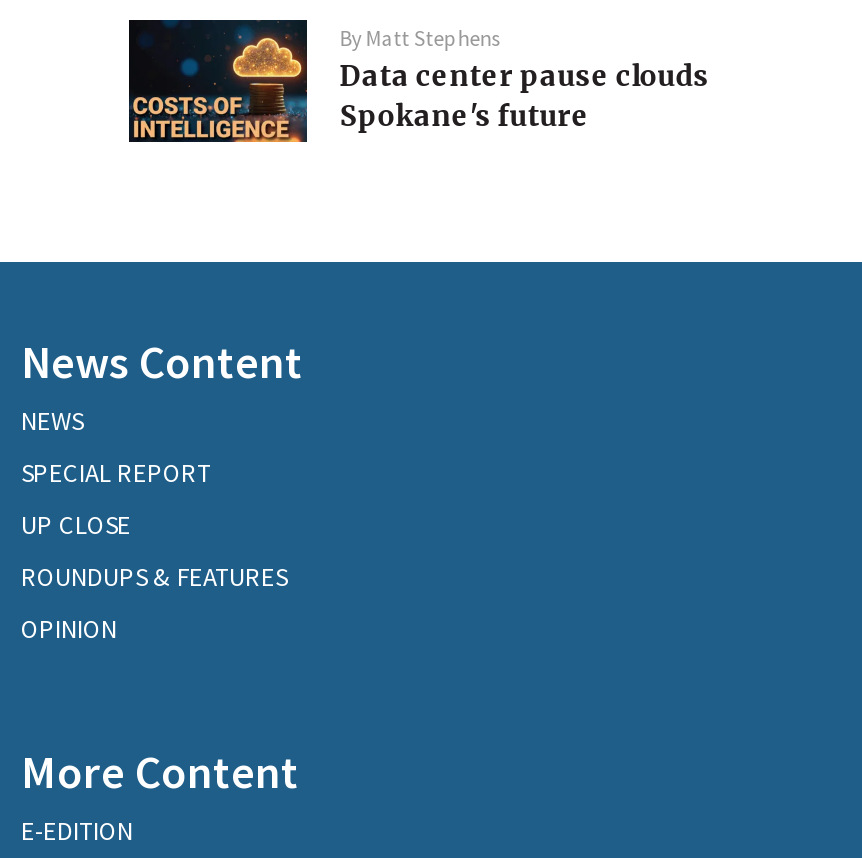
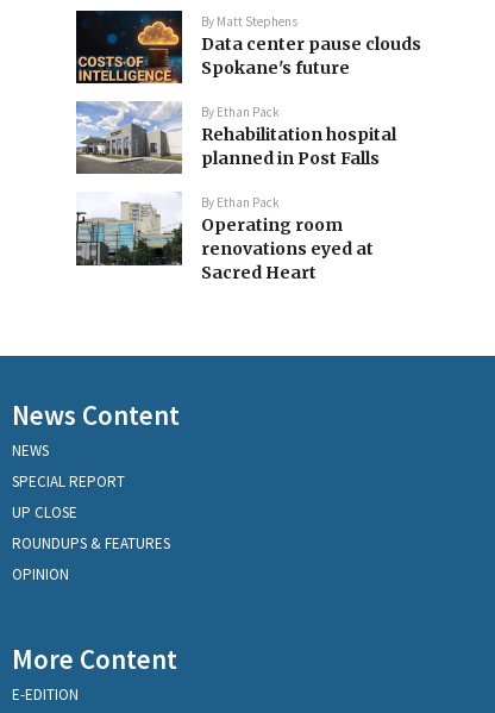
none -> [75,100,397,284] [image] | By Ethan Pack | Rehabilitation hospital | planned in Post Falls | By Ethan Pack | Operating room | renovations eyed at | Sacred Heart
none -> [75,192,183,284] [image]

